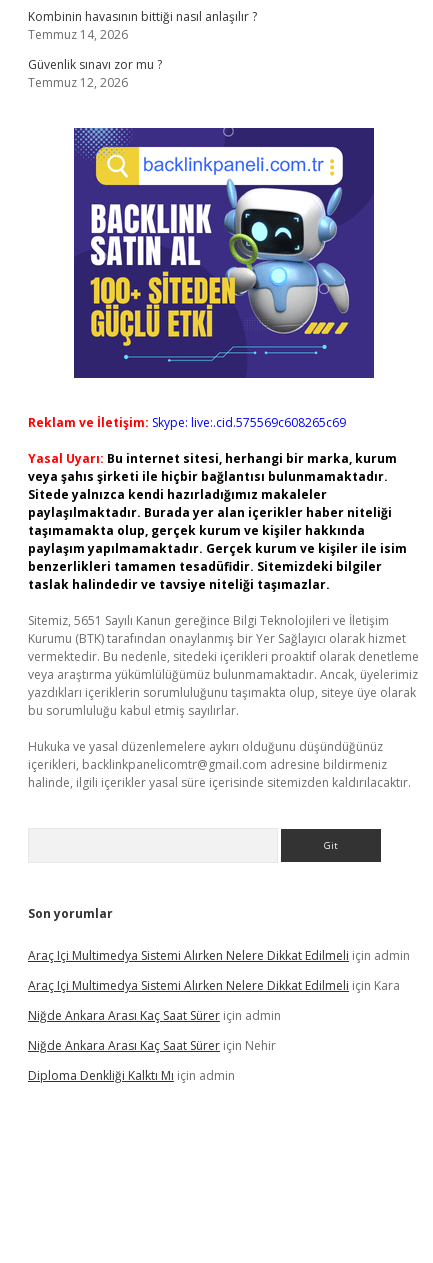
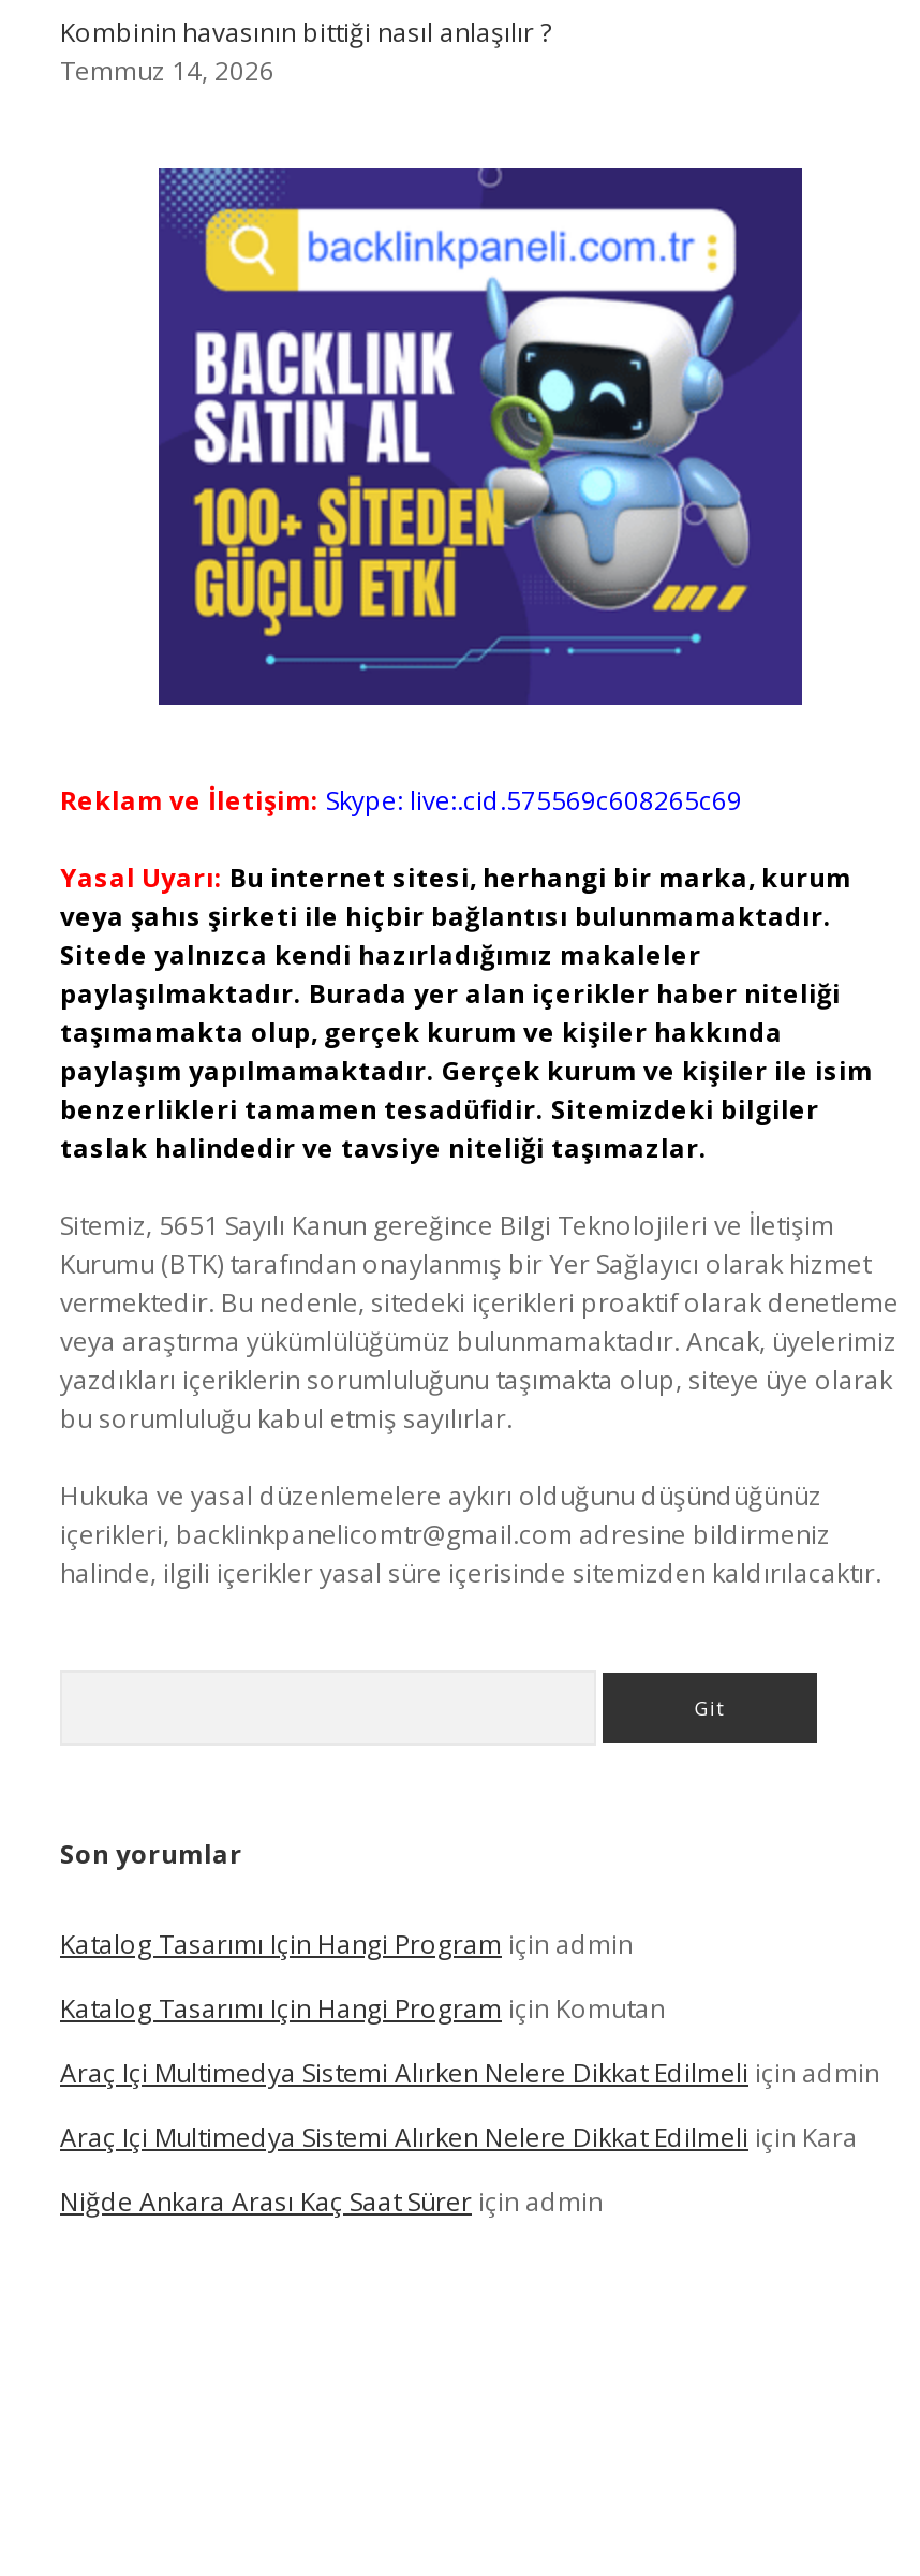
[28,56,162,91] Güvenlik sınavı zor mu ? | Temmuz 12, 2026 -> none
none -> [60,1926,665,2027] Katalog Tasarımı Için Hangi Program için admin | Katalog Tasarımı Için Hangi Program için Komutan
[28,1037,276,1084] Niğde Ankara Arası Kaç Saat Sürer için Nehir | Diploma Denkliği Kalktı Mı için admin -> none

